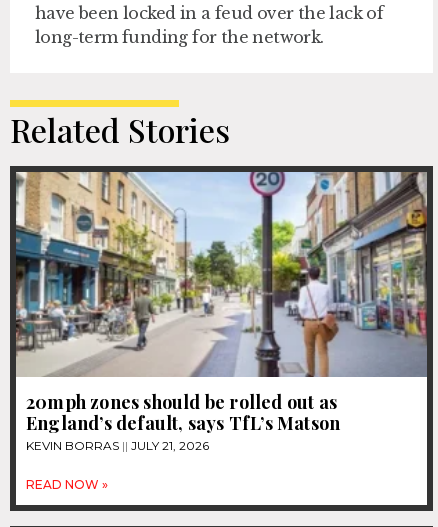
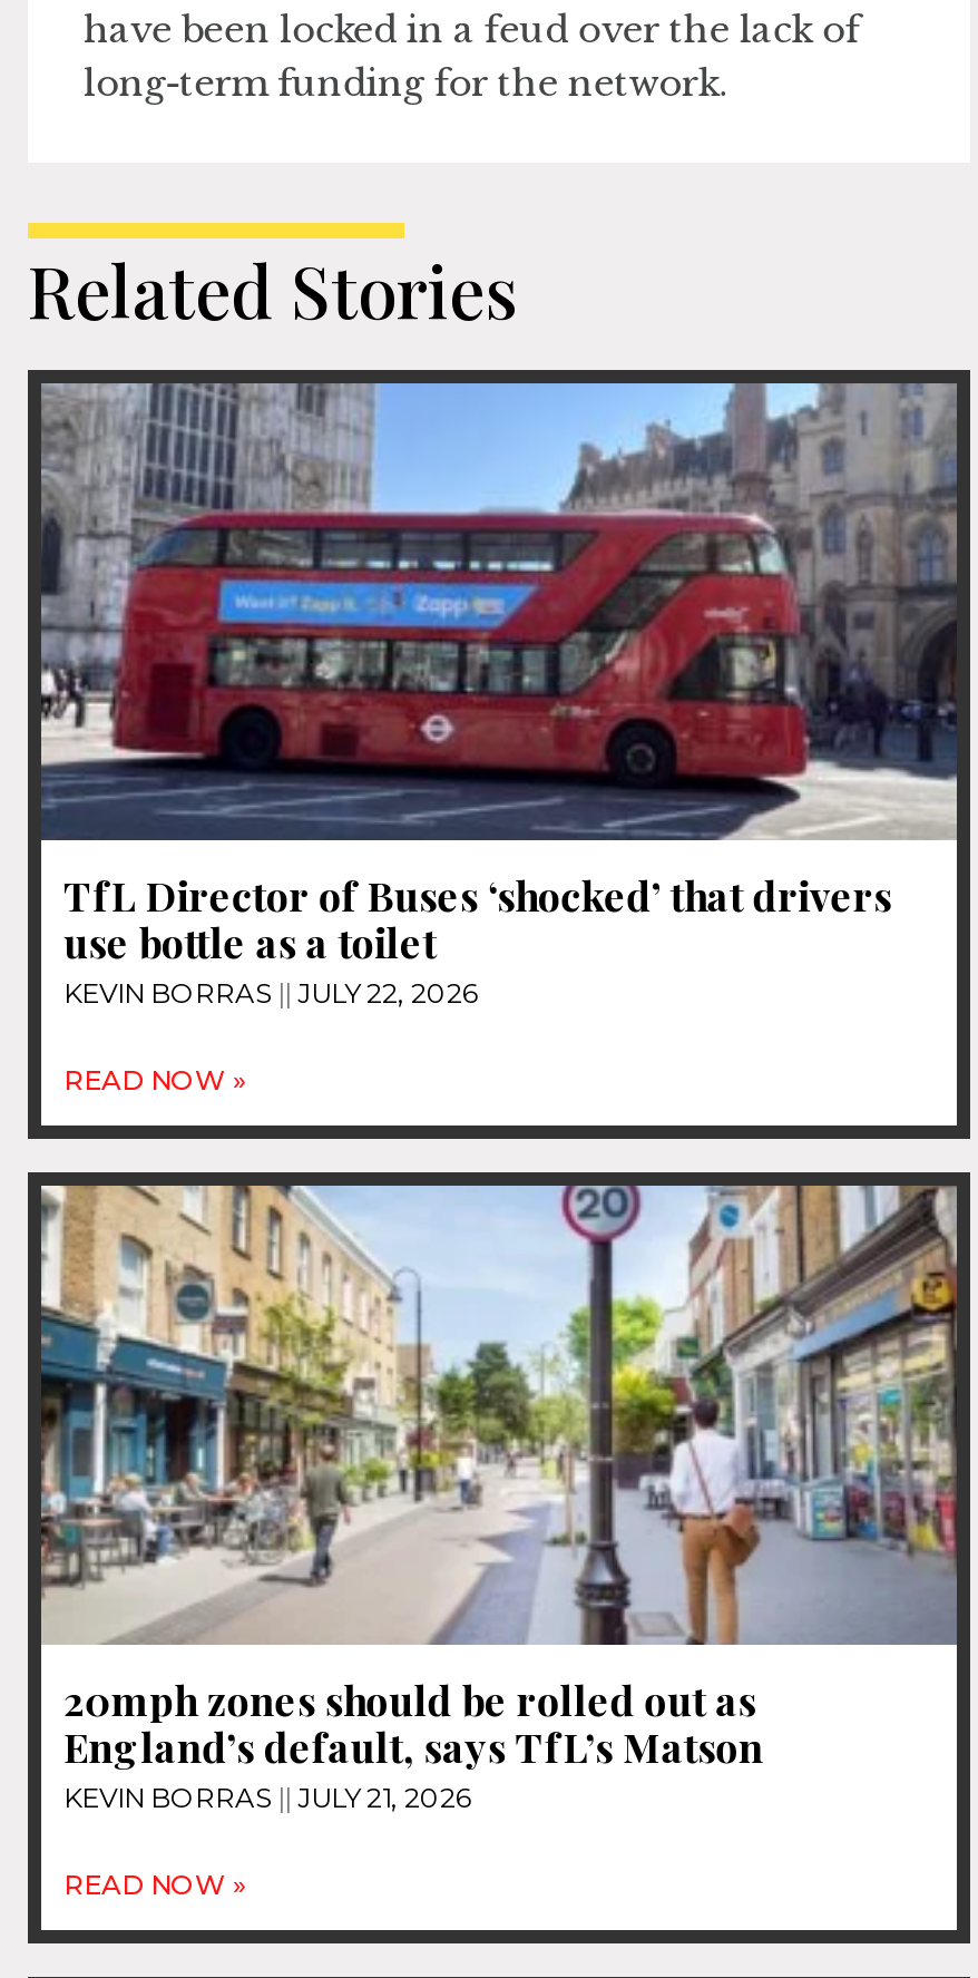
none -> [39,381,957,1097] [image] | TfL Director of Buses ‘shocked’ that drivers | use bottle as a toilet | KEVIN BORRAS JULY 22, 2026 | READ NOW »

